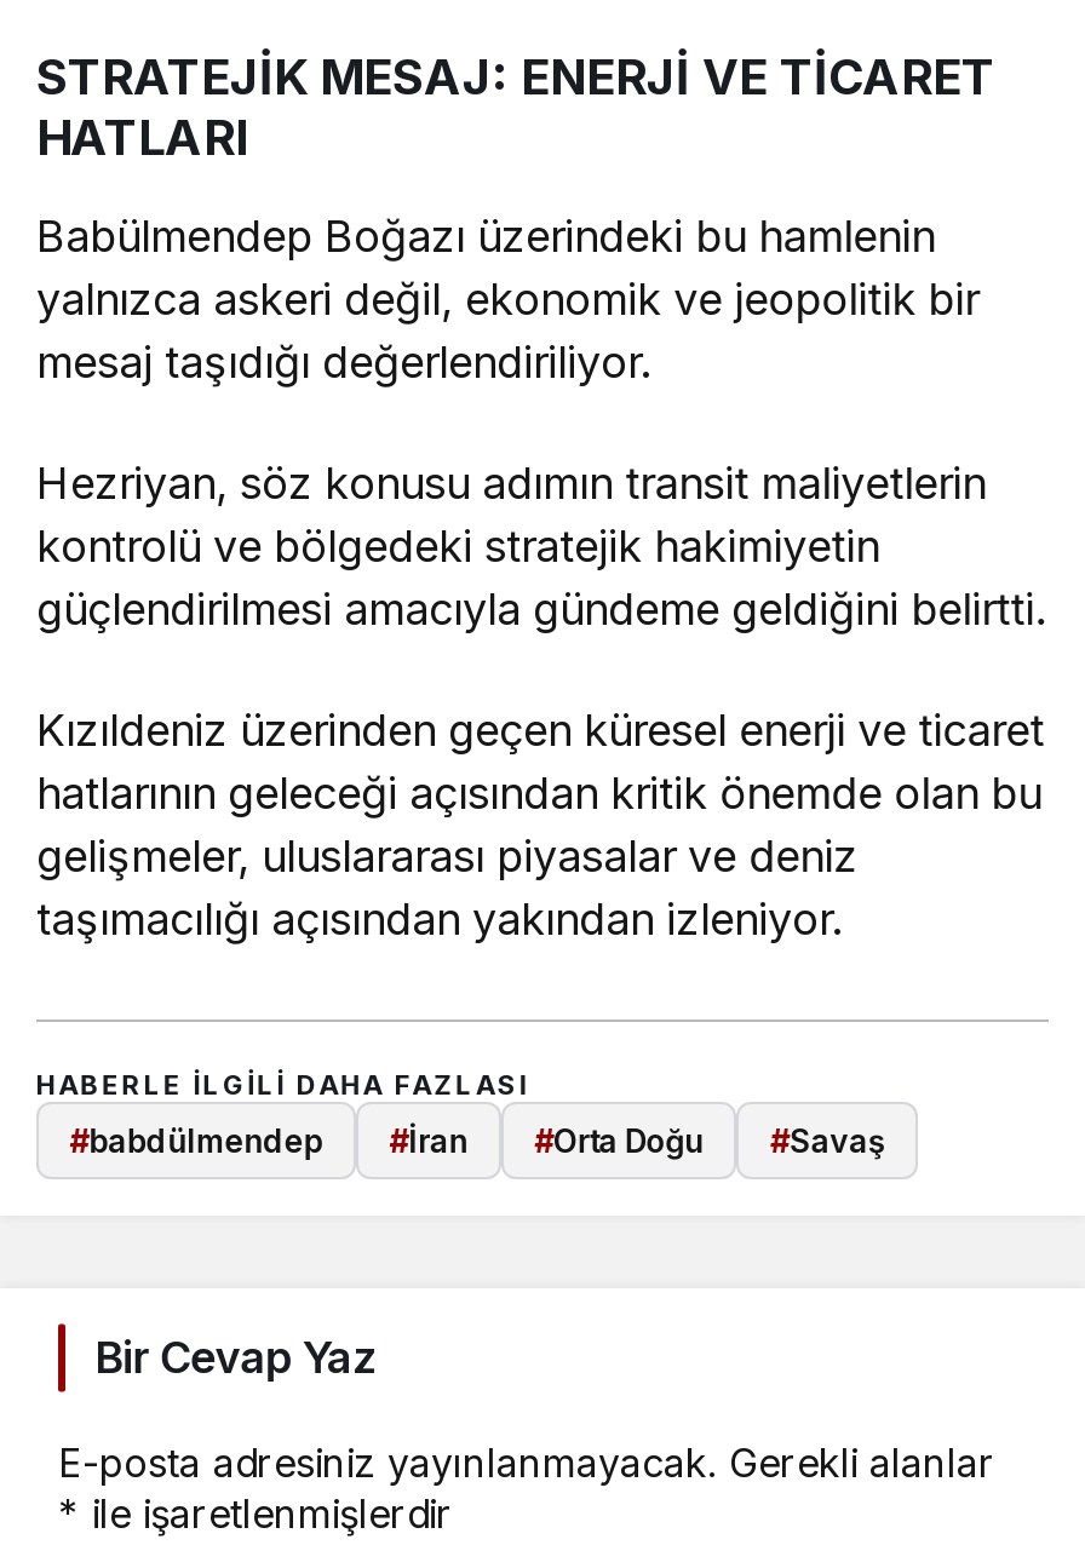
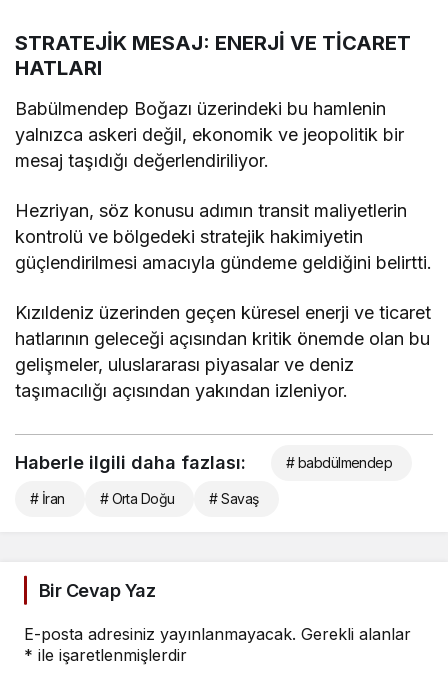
[36,1067,530,1101] HABERLE ILGILI DAHA FAZLASI -> [15,452,392,473] Haberle ilgili daha fazlası: | # babdülmendep
[70,1121,884,1159] #babdülmendep | #İran | #Orta Doğu | #Savaş -> [30,490,259,507] # İran | # Orta Doğu | # Savaş

